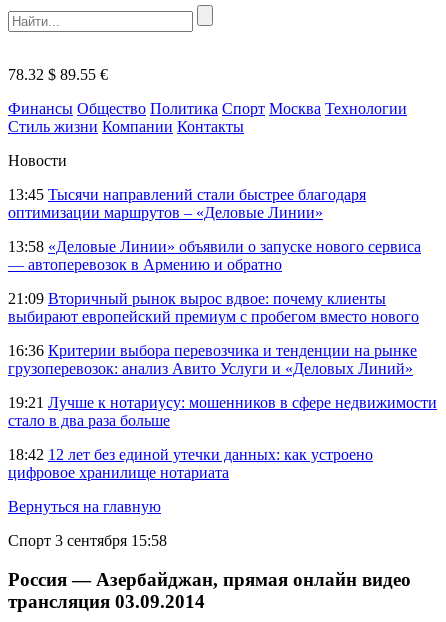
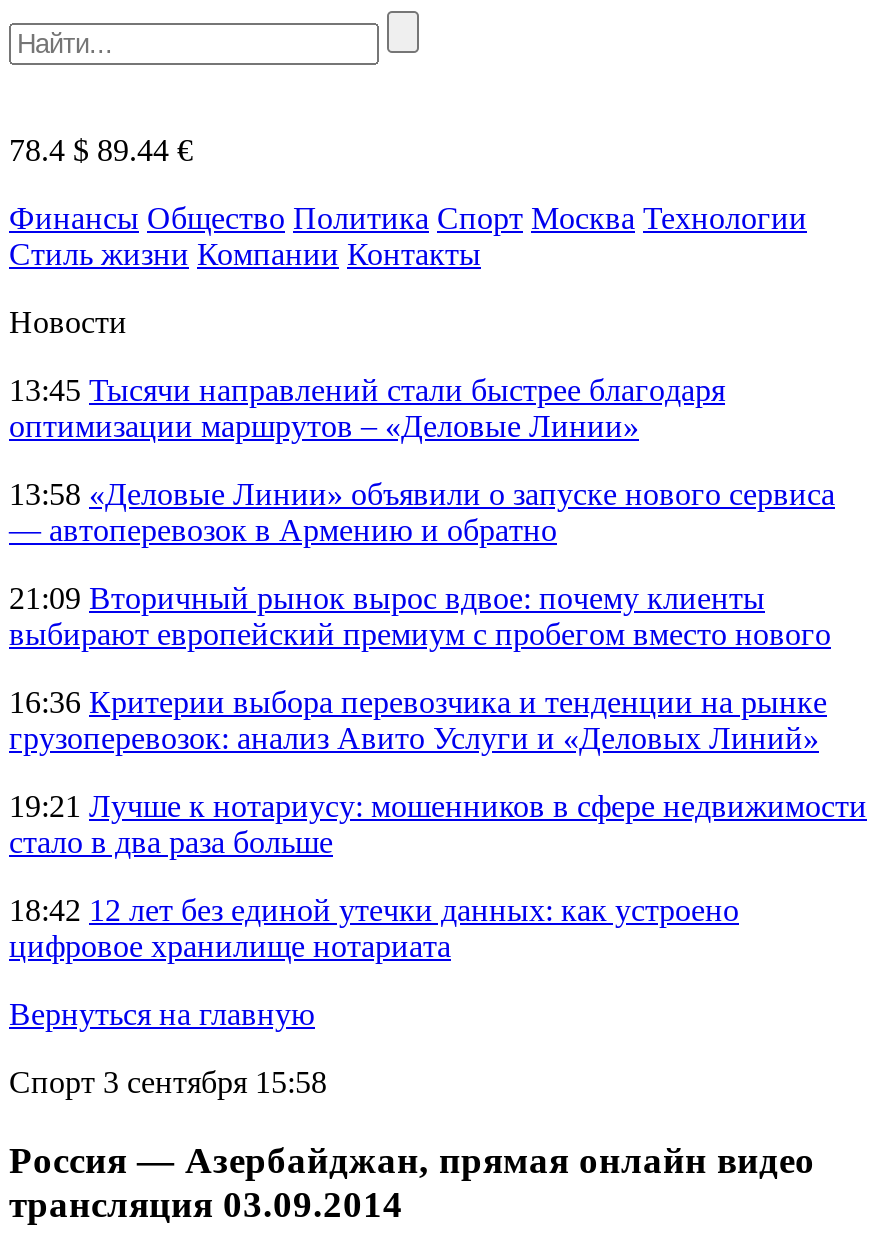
[8,66,108,83] 78.32 $ 89.55 € -> [9,133,193,167] 78.4 $ 89.44 €

